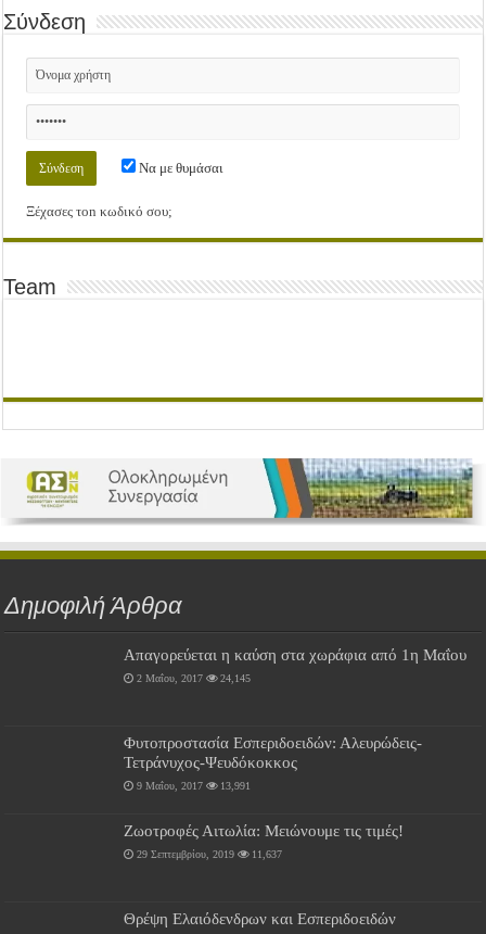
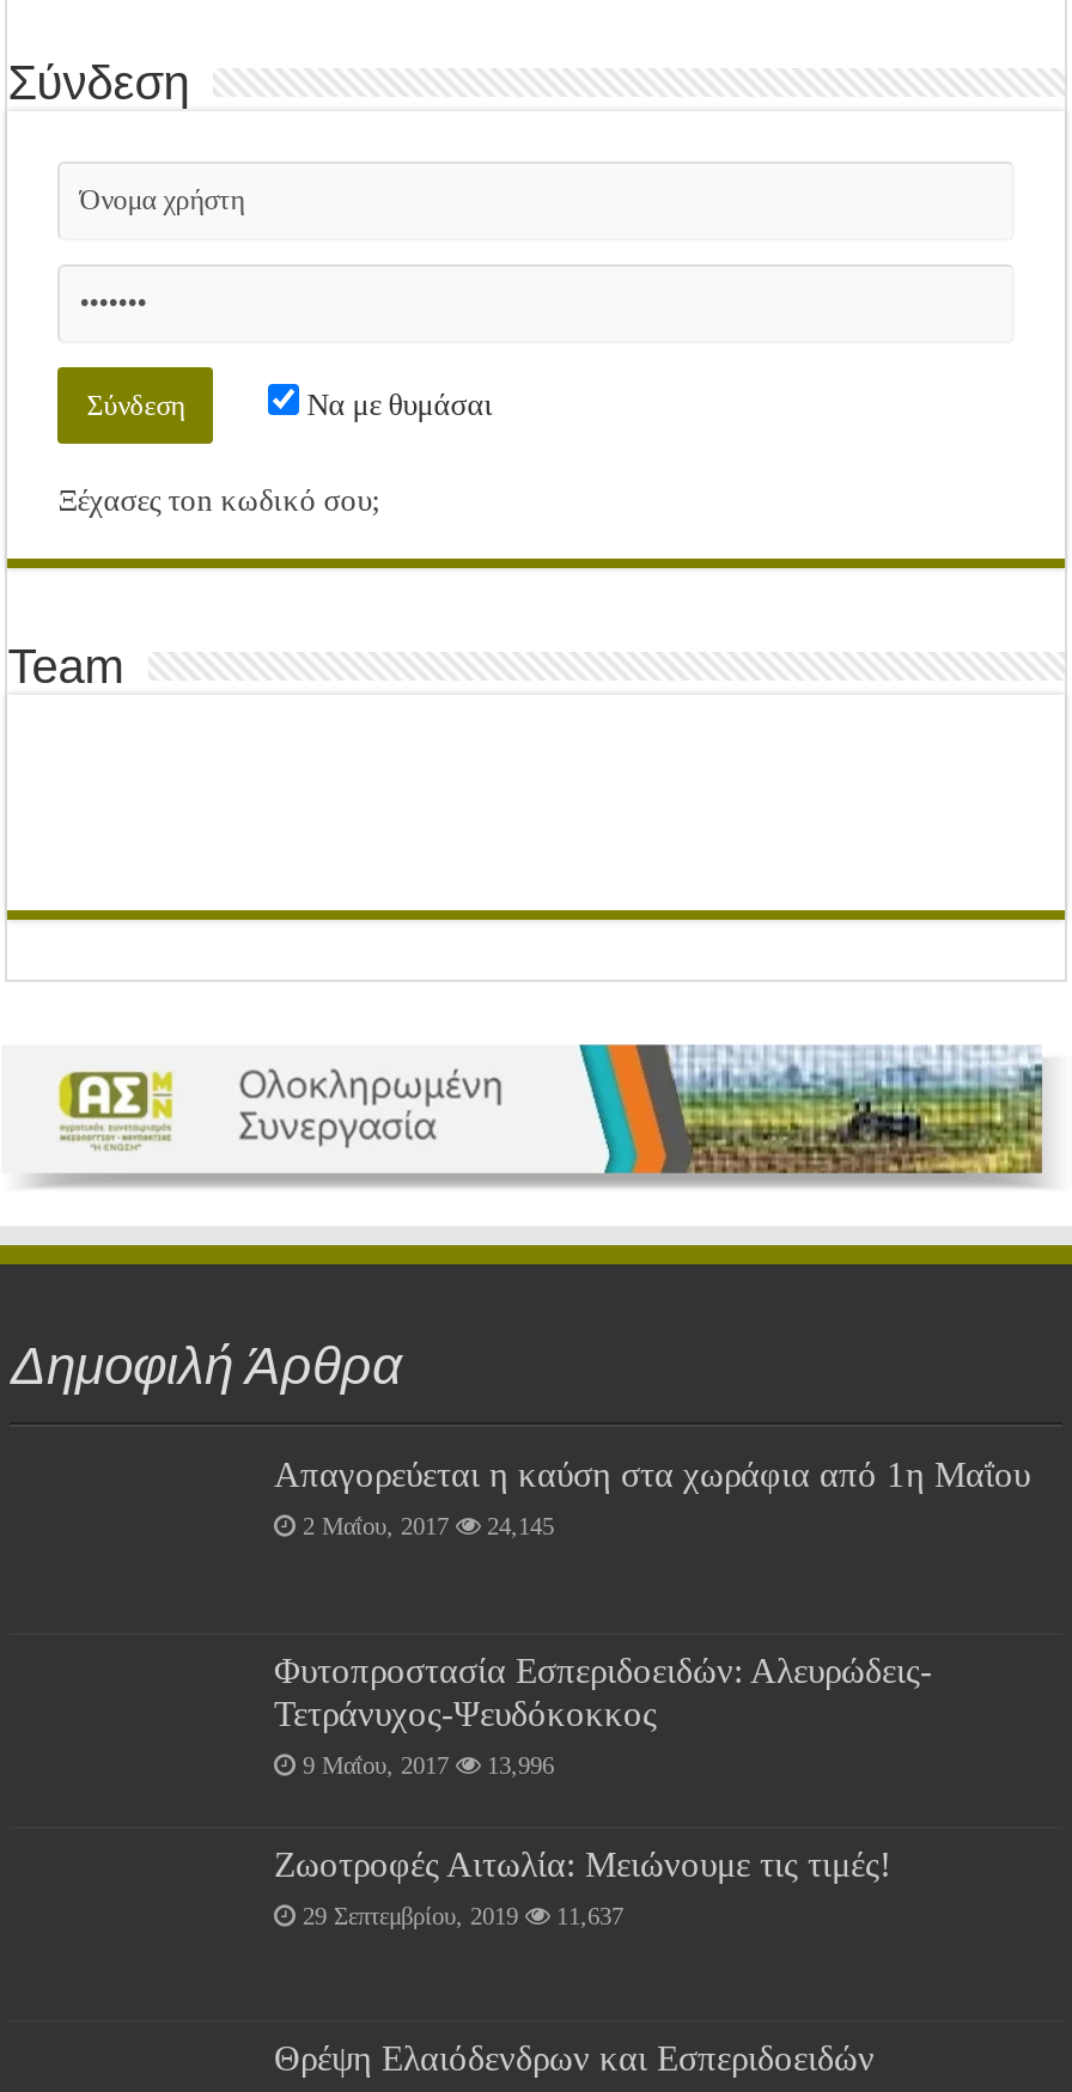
[137,779,251,791] 9 Μαΐου, 2017 13,991 -> [303,1752,554,1778] 9 Μαΐου, 2017 13,996

